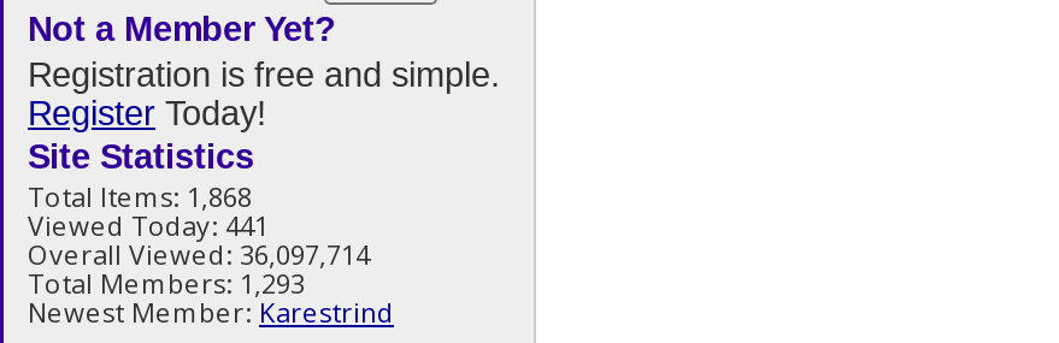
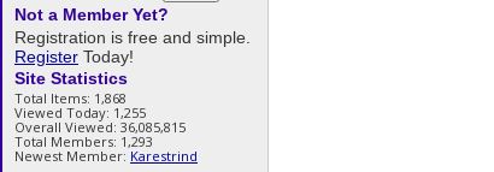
[28,207,269,243] Viewed Today: 441 -> [14,103,146,121] Viewed Today: 1,255
[28,236,370,272] Overall Viewed: 36,097,714 -> [14,118,186,136] Overall Viewed: 36,085,815

